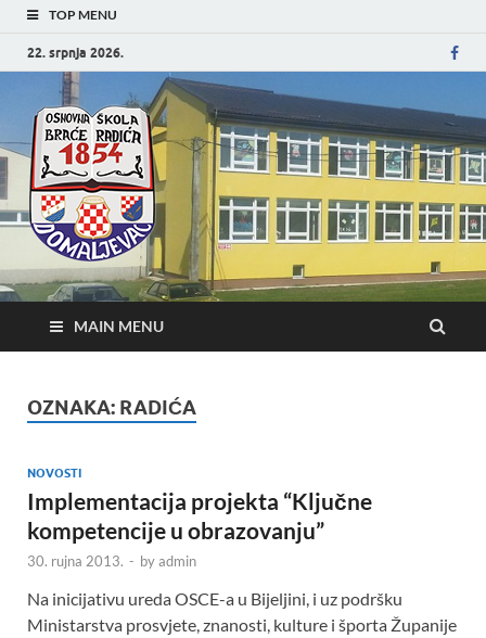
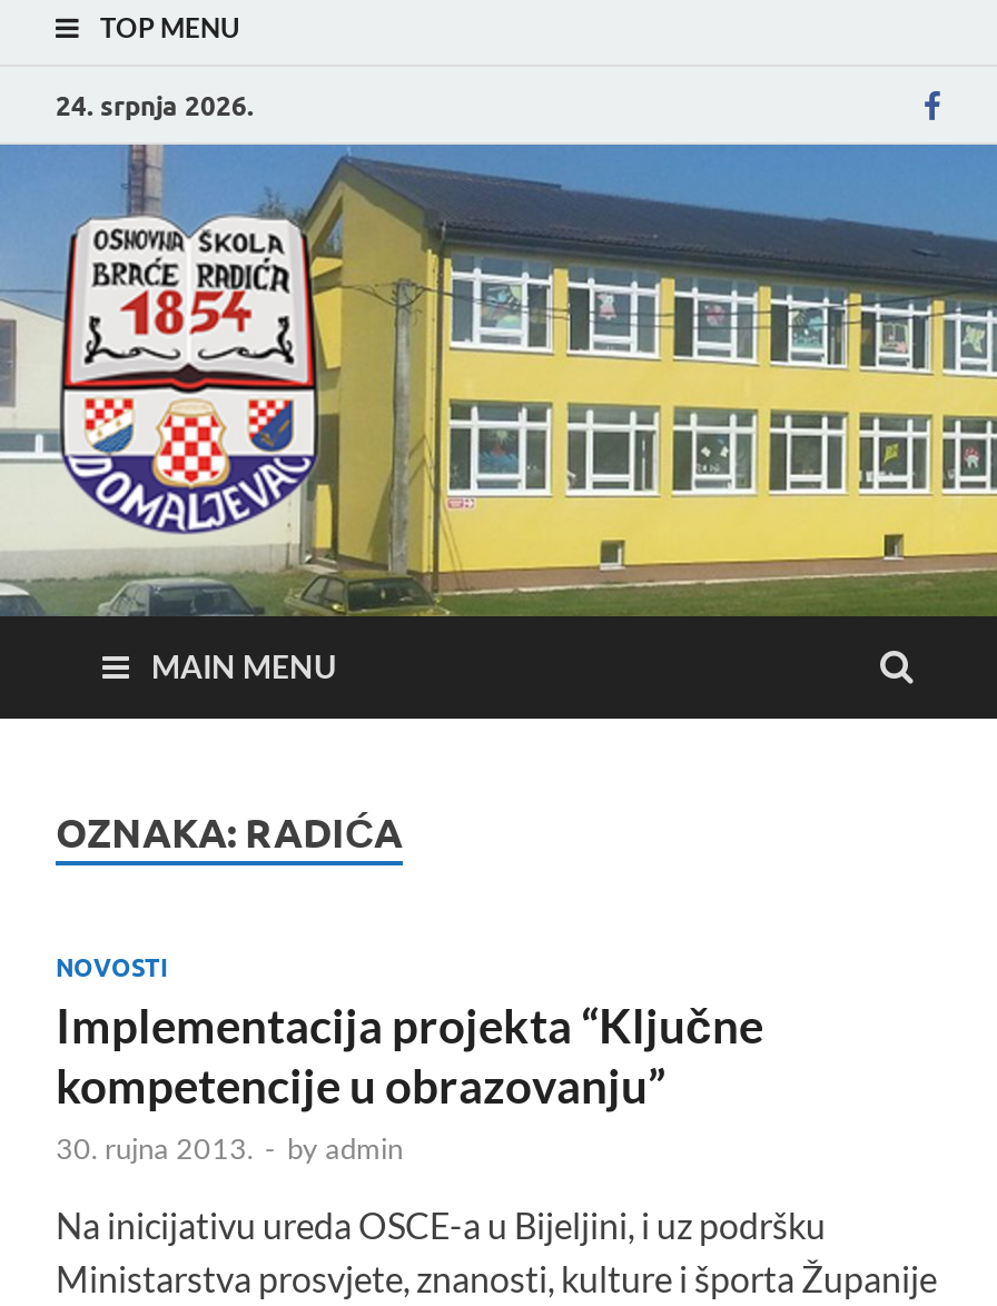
[27,44,124,60] 22. srpnja 2026. -> [56,88,254,121] 24. srpnja 2026.

